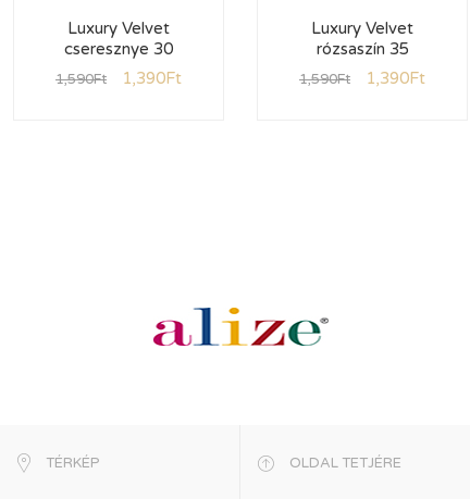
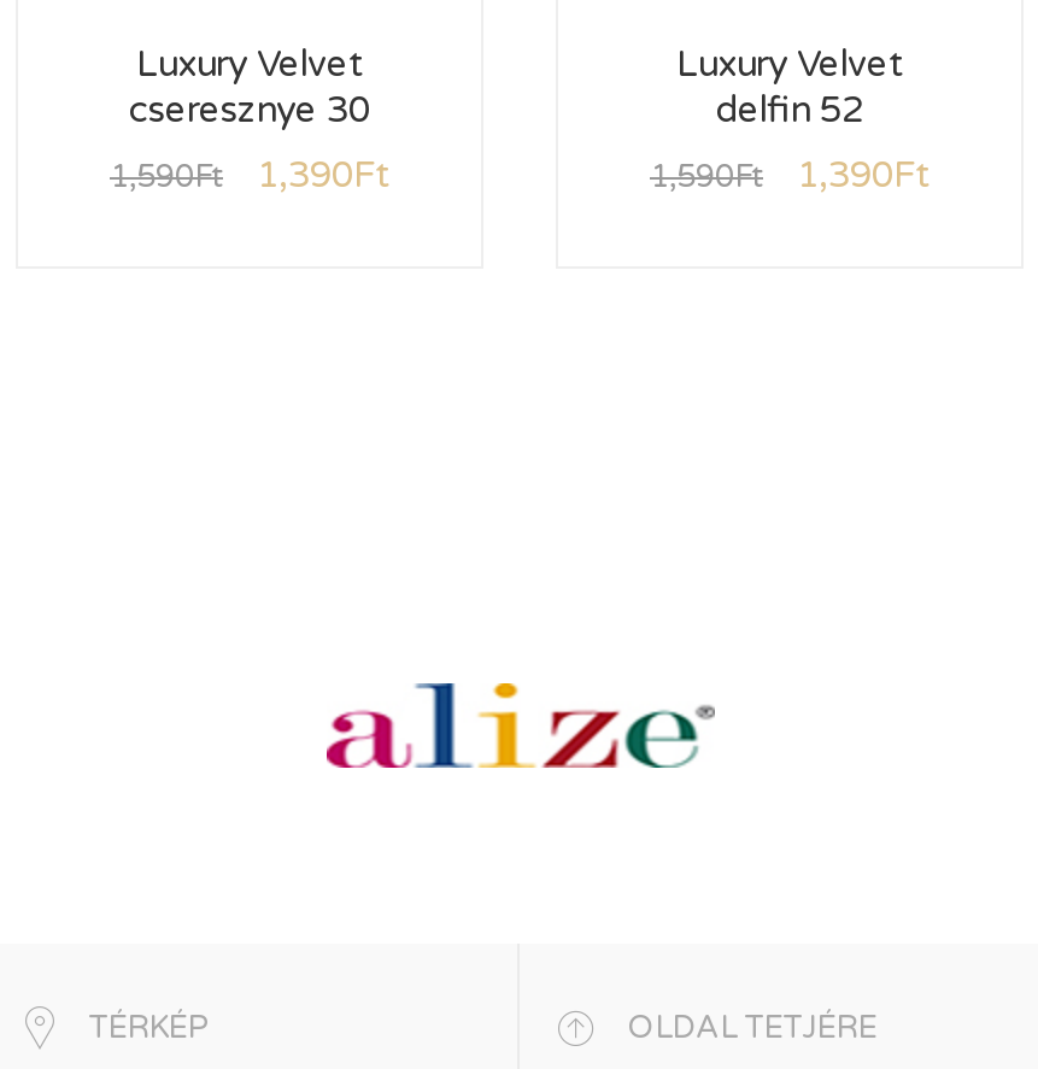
[316,39,409,59] rózsaszín 35 -> [716,88,863,131] delfin 52

